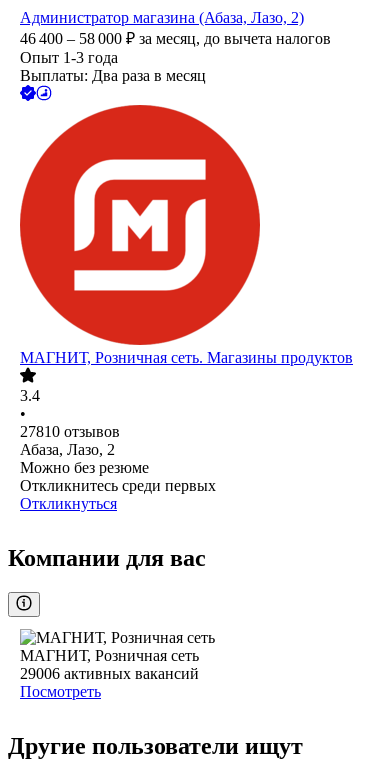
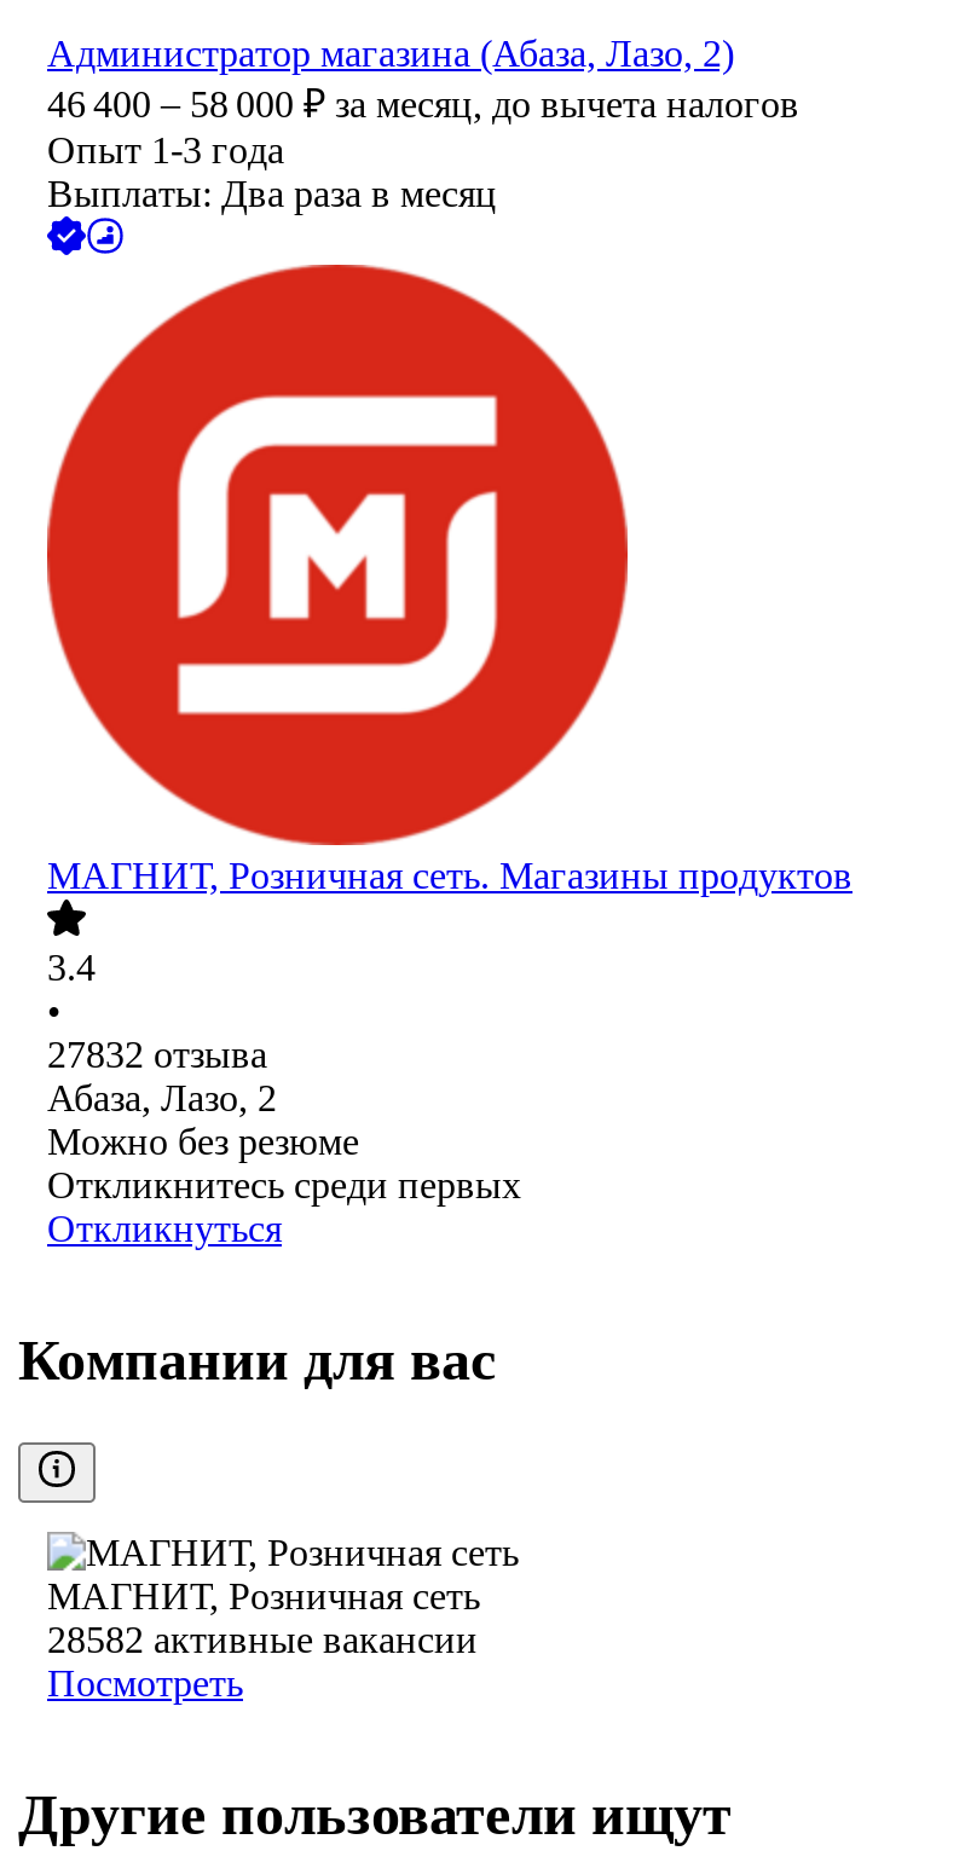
[20,423,120,440] 27810 отзывов -> [47,1035,267,1076] 27832 отзыва
[20,665,199,682] 29006 активных вакансий -> [47,1620,478,1661] 28582 активные вакансии

